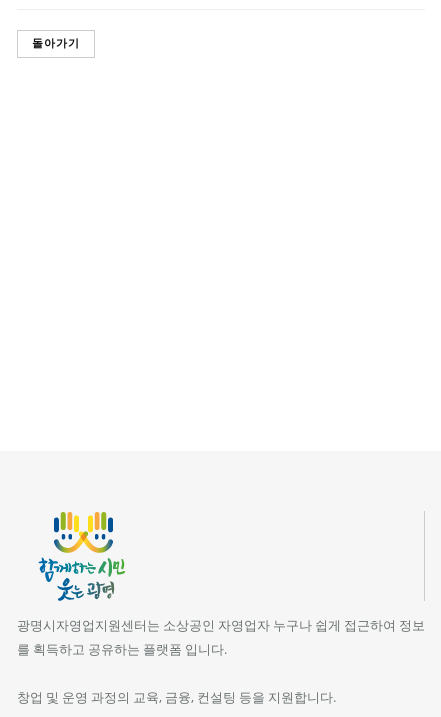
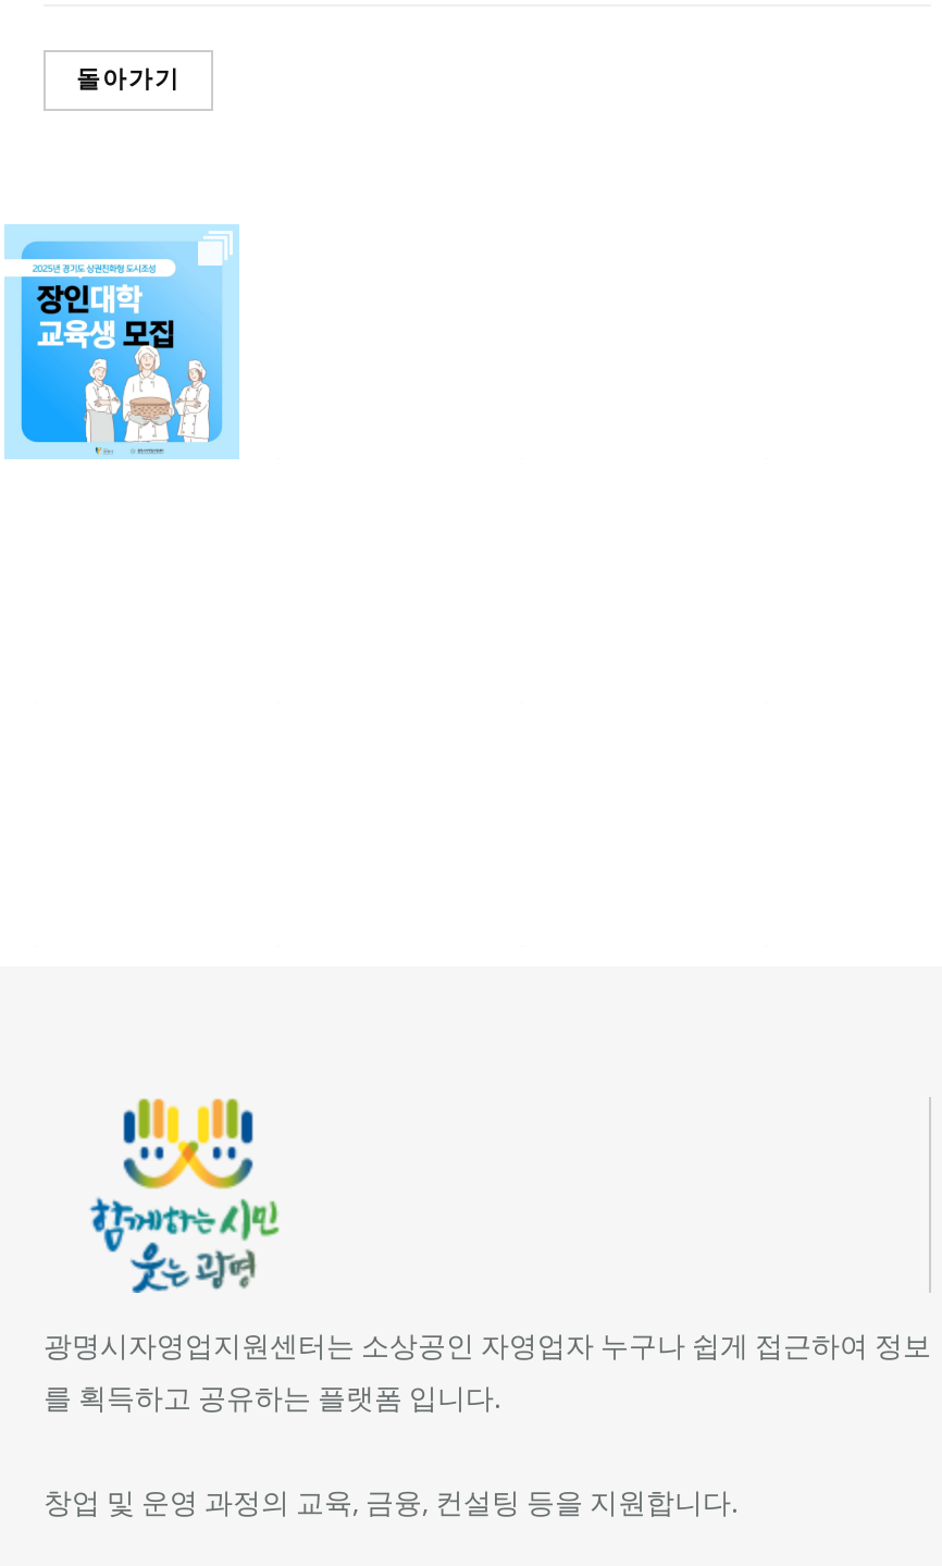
none -> [7,222,241,461] [image]

